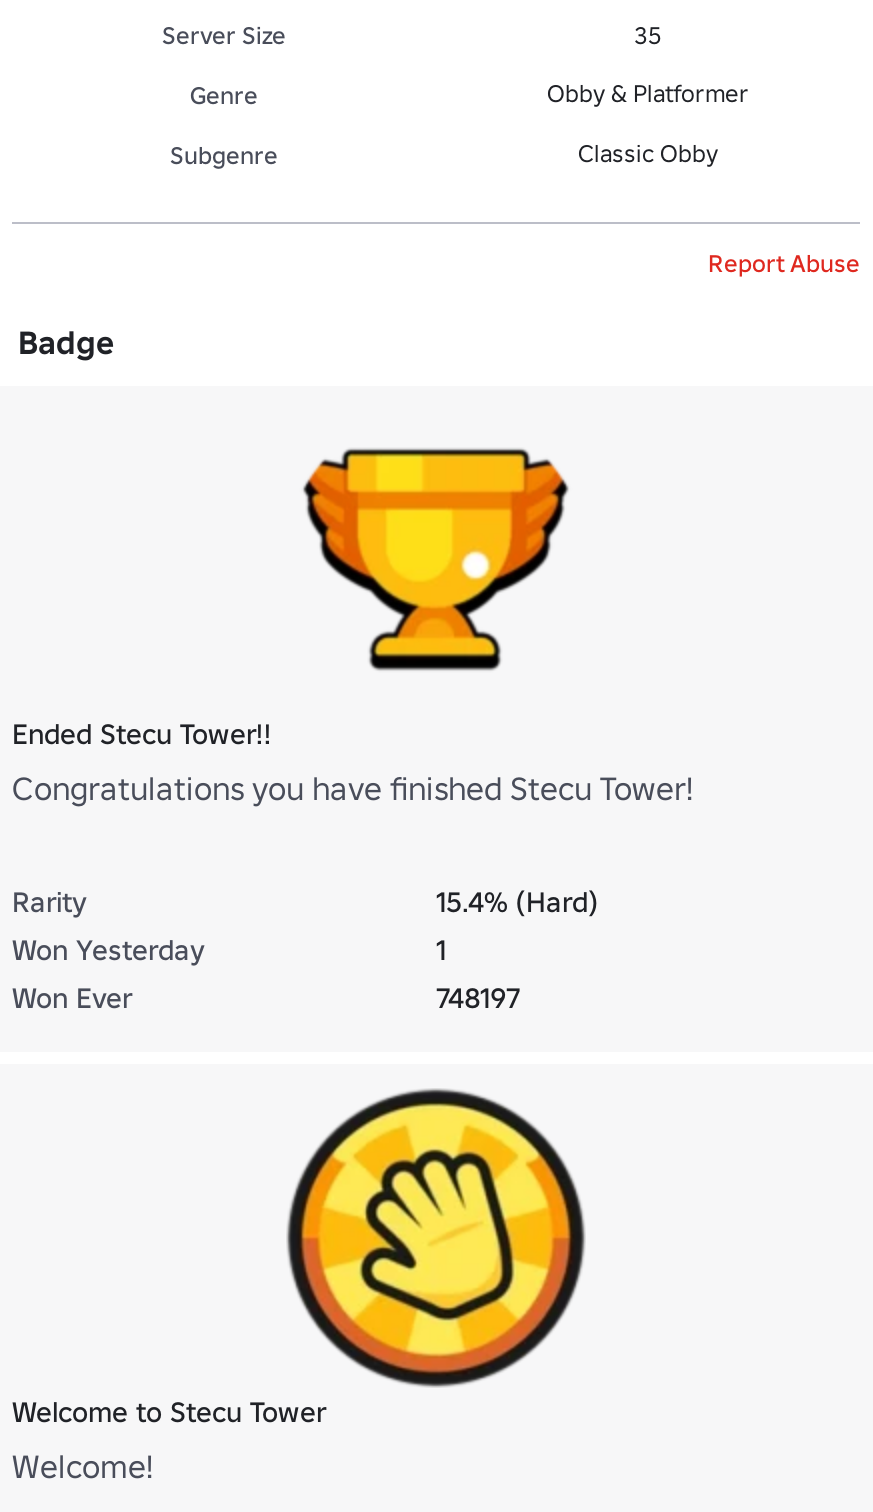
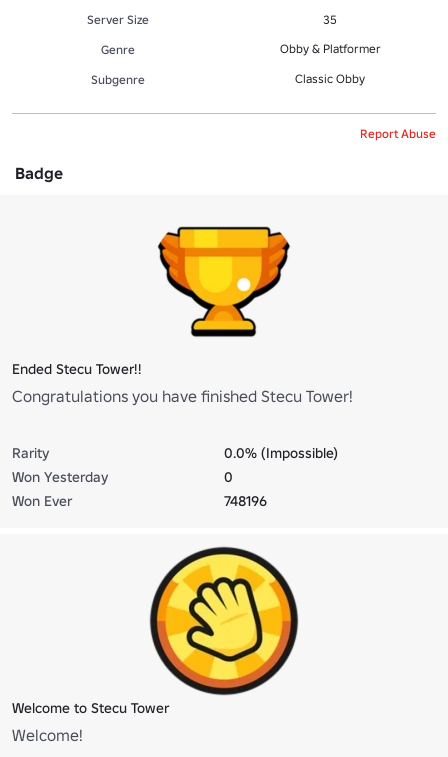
[436,883,598,919] 15.4% (Hard) -> [224,443,338,461] 0.0% (Impossible)
[436,931,446,967] 1 -> [224,467,233,485] 0
[436,979,520,1015] 748197 -> [224,491,267,509] 748196

